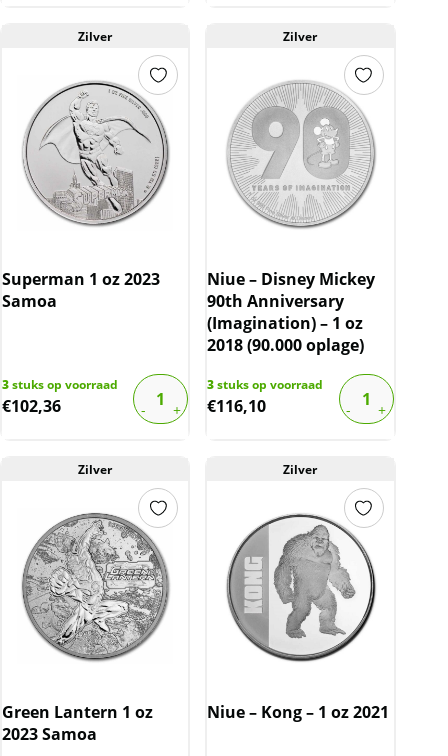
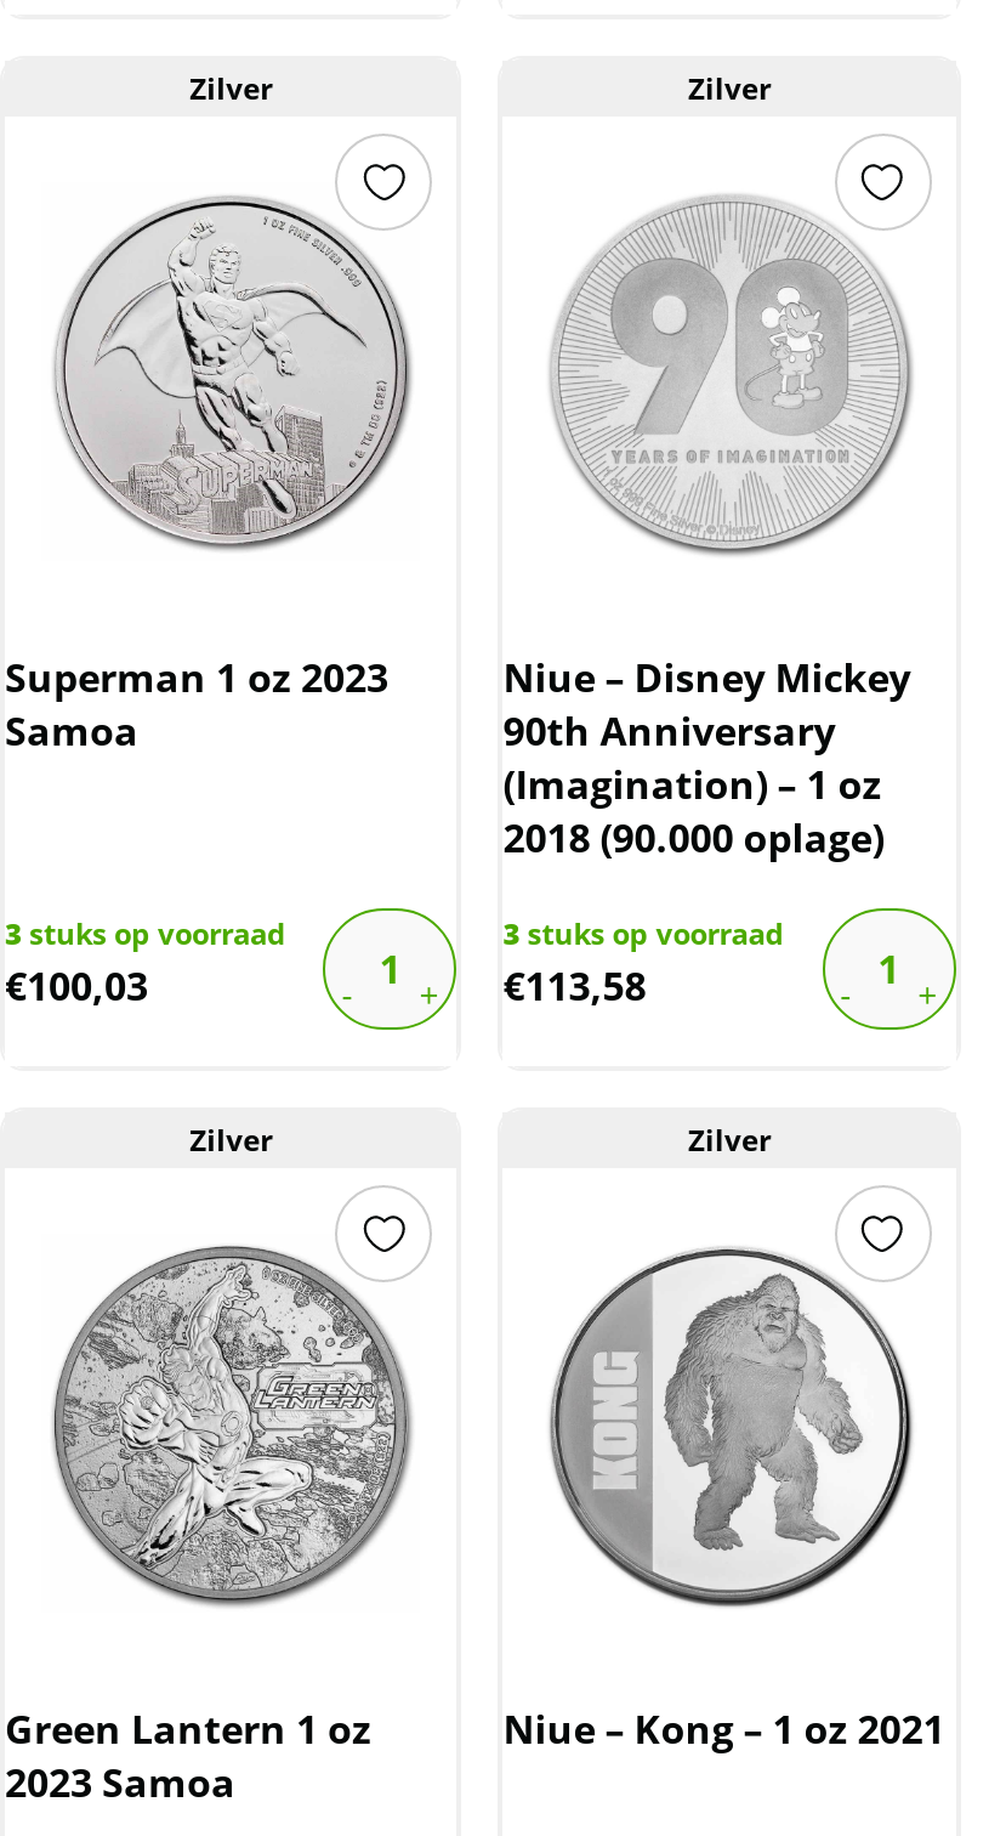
[2,395,61,417] €102,36 -> [5,960,148,1013] €100,03
[207,395,266,417] €116,10 -> [503,960,646,1013] €113,58

